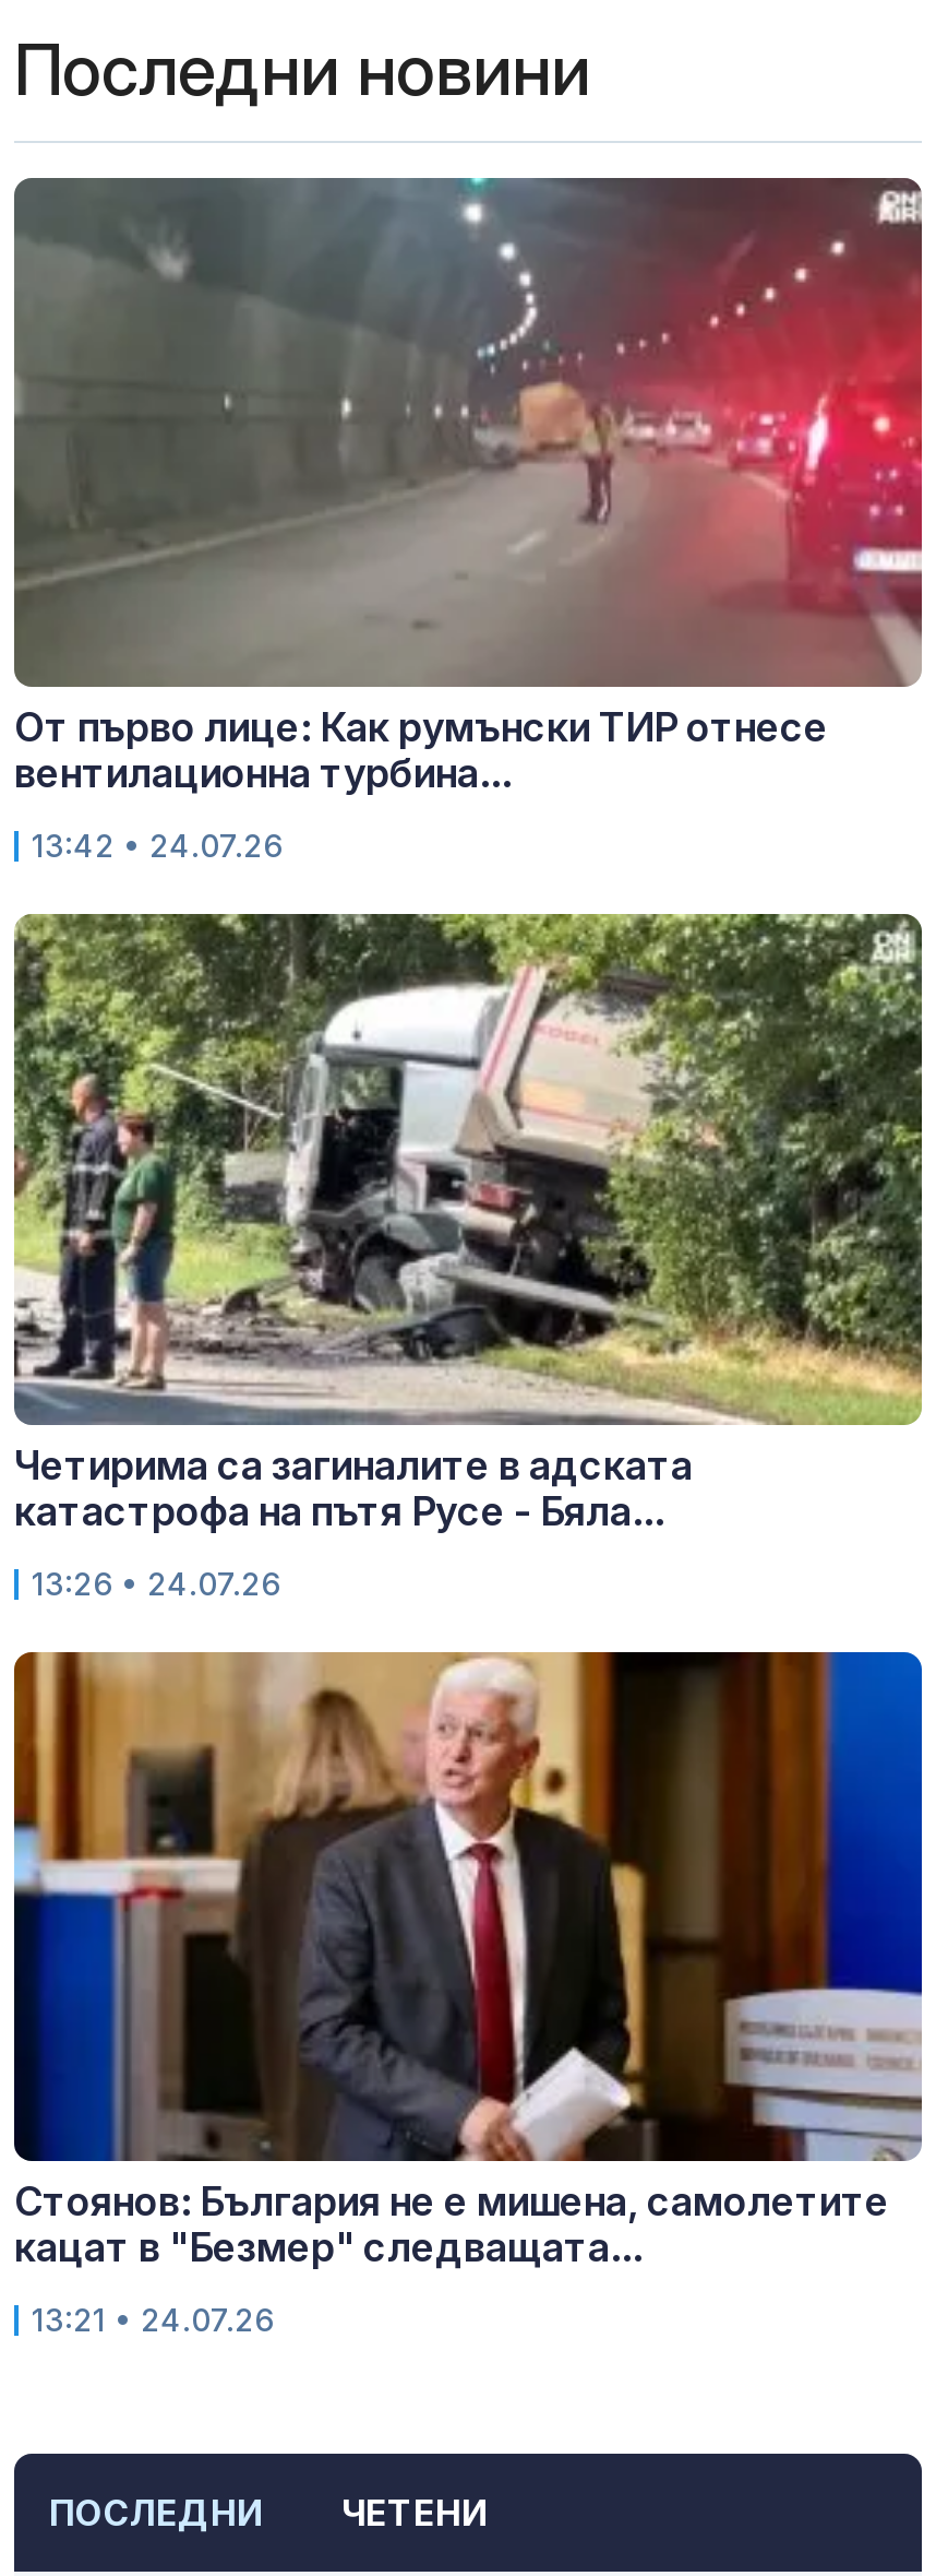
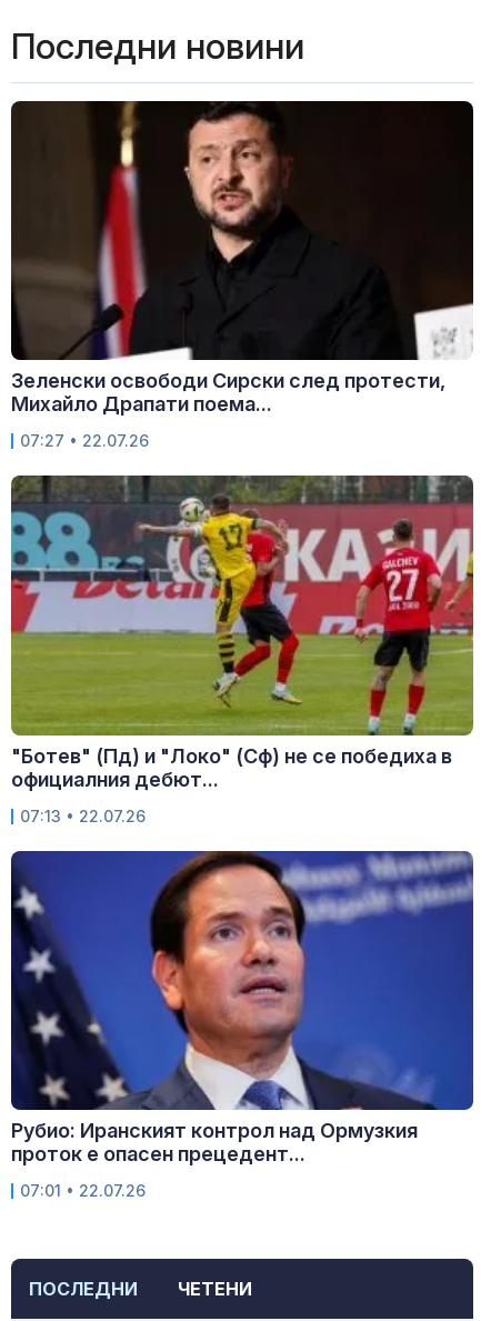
[12,176,924,797] [image] | От първо лице: Как румънски ТИР отнесе | вентилационна турбина... -> [10,100,474,416] [image] | Зеленски освободи Сирски след протести, | Михайло Драпати поема...
[32,828,283,865] 13:42 • 24.07.26 -> [20,432,149,450] 07:27 • 22.07.26
[12,912,924,1534] [image] | Четирима са загиналите в адската | катастрофа на пътя Русе - Бяла... -> [10,474,474,791] [image] | "Ботев" (Пд) и "Локо" (Сф) не се победиха в | официалния дебют...
[32,1564,280,1601] 13:26 • 24.07.26 -> [20,806,146,825] 07:13 • 22.07.26
[12,1650,924,2270] [image] | Стоянов: България не е мишена, самолетите | кацат в "Безмер" следващата... -> [10,850,474,1165] [image] | Рубио: Иранският контрол над Ормузкия | проток е опасен прецедент...
[32,2301,274,2338] 13:21 • 24.07.26 -> [20,1181,146,1200] 07:01 • 22.07.26

